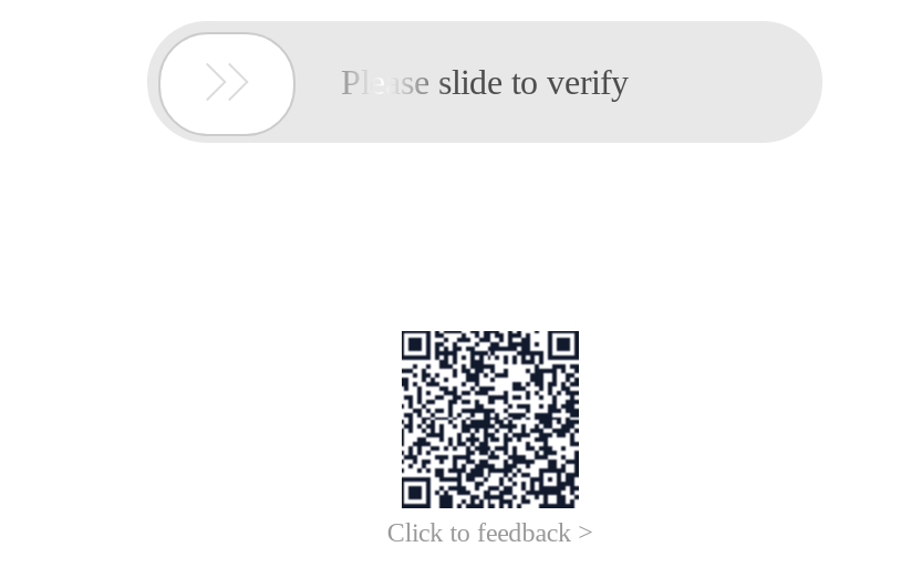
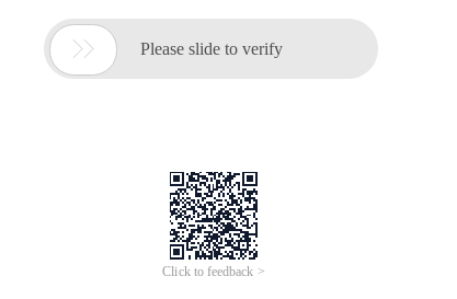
[400,329,581,510] [image] -> [169,172,258,261] [image]

